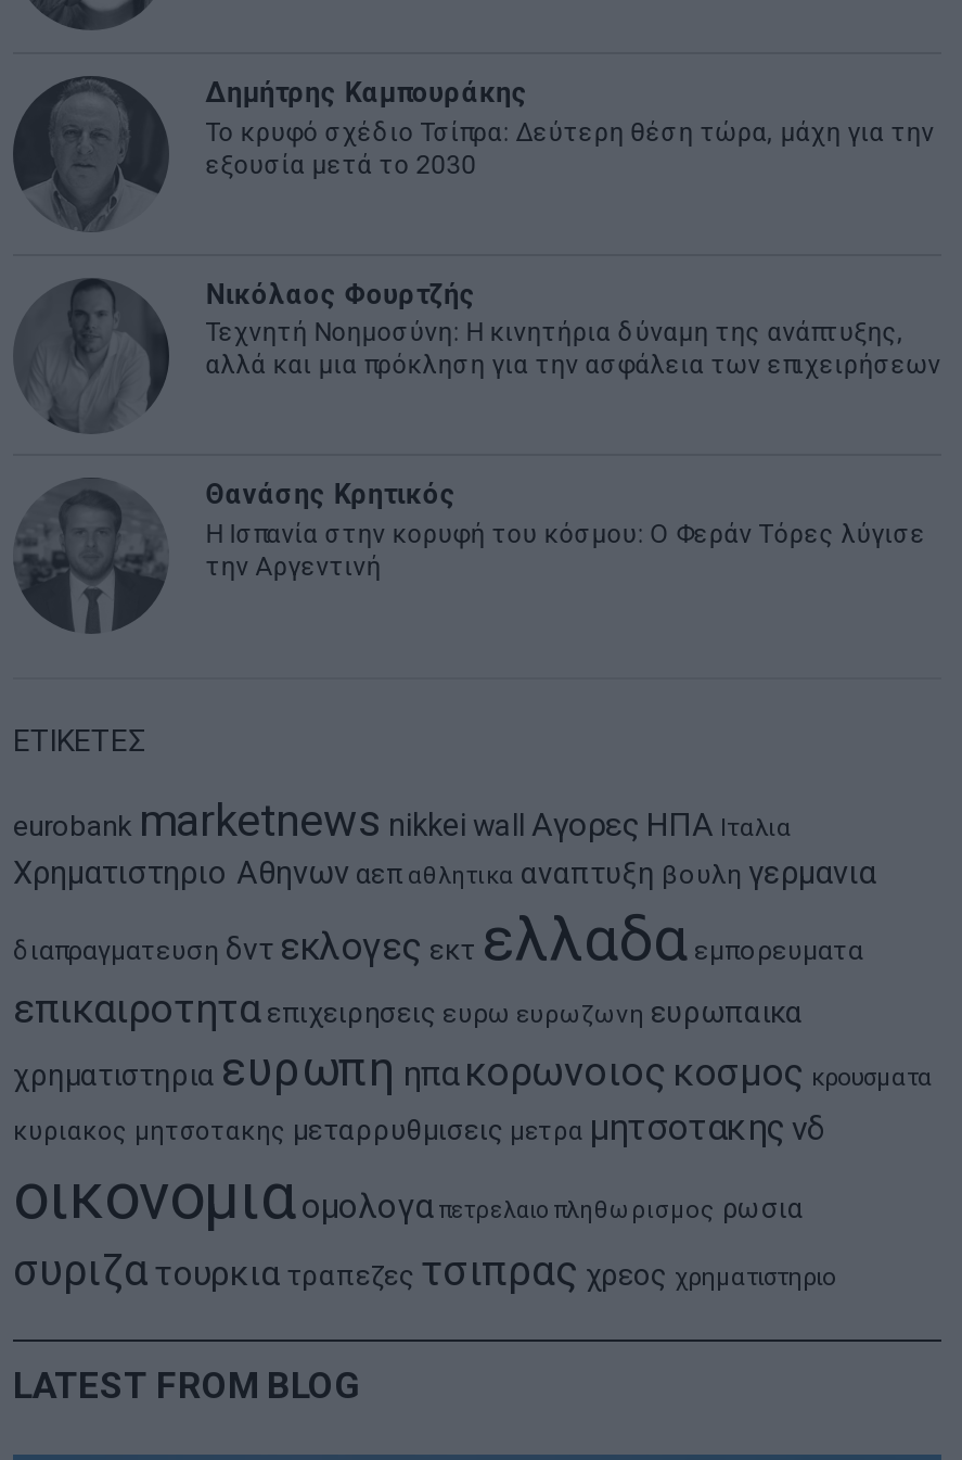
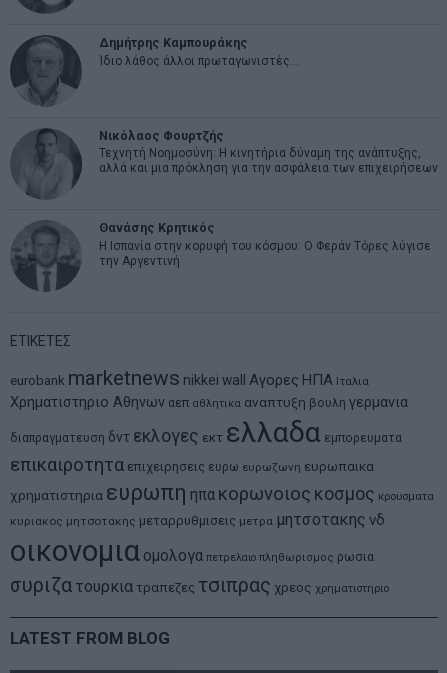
[206,117,934,180] Το κρυφό σχέδιο Τσίπρα: Δεύτερη θέση τώρα, μάχη για την | εξουσία μετά το 2030 -> [99,54,299,68] Ίδιο λάθος άλλοι πρωταγωνιστές…

